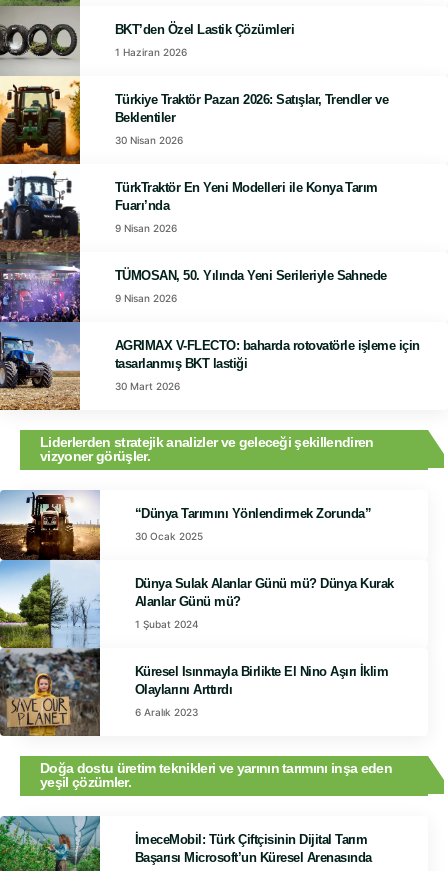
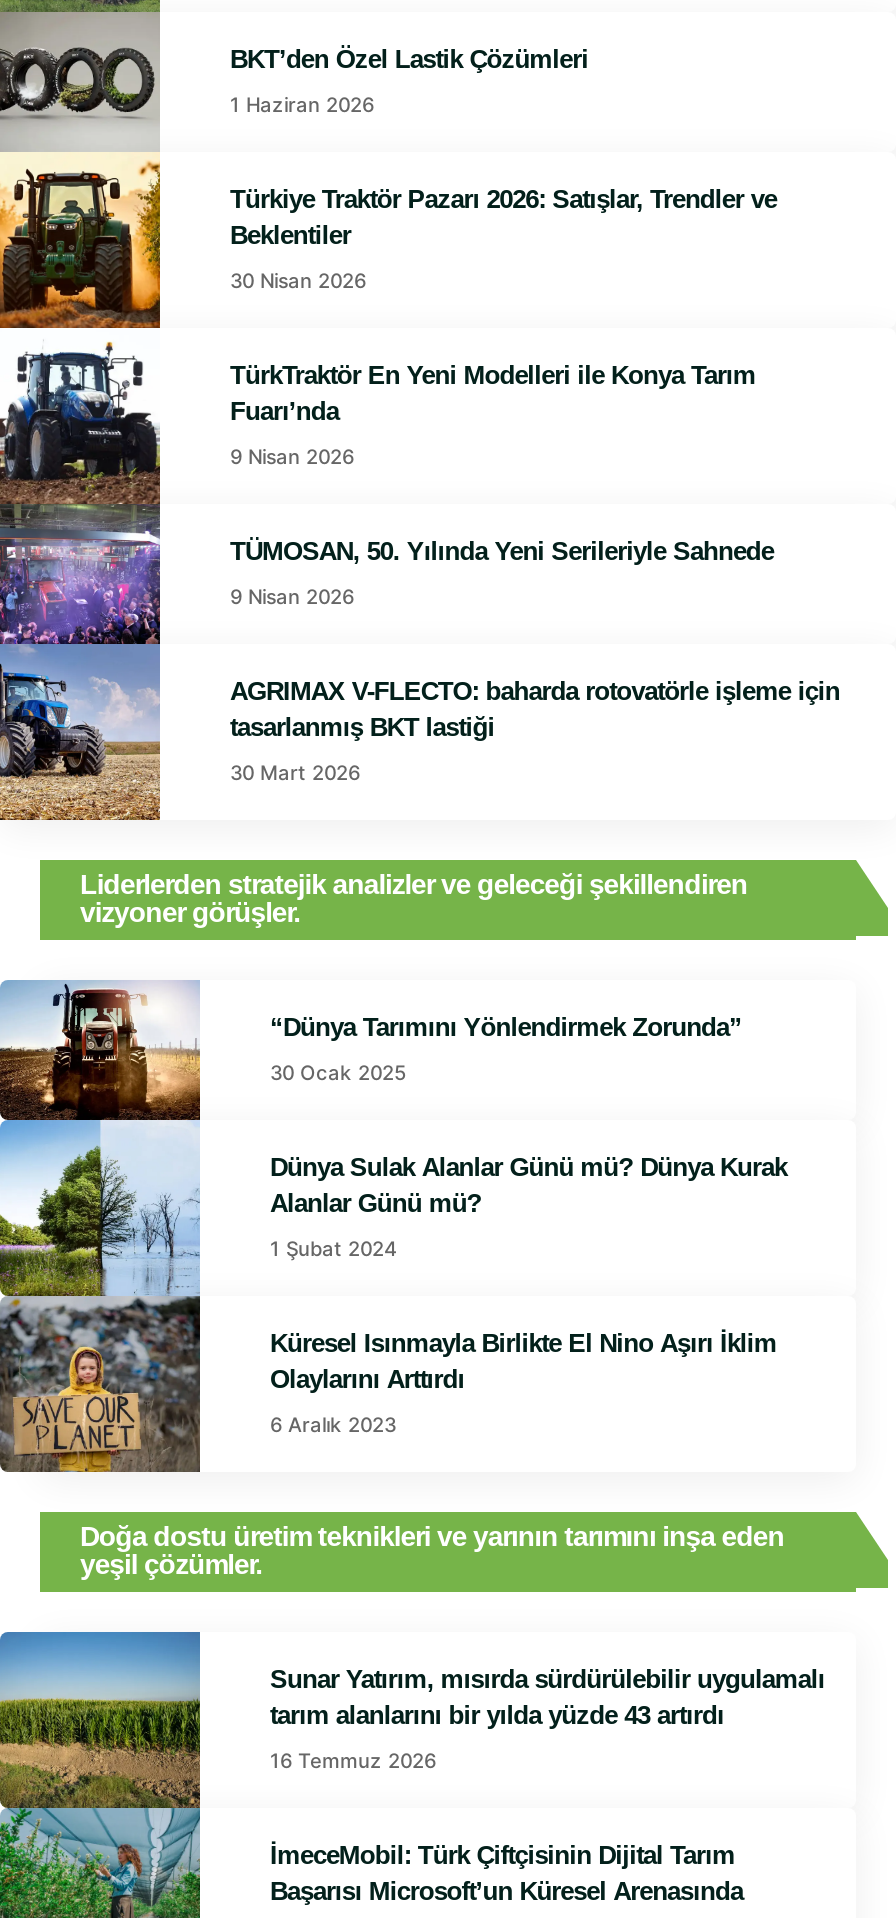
none -> [6,1632,825,1810] [image] | Sunar Yatırım, mısırda sürdürülebilir uygulamalı | tarım alanlarını bir yılda yüzde 43 artırdı | 16 Temmuz 2026

